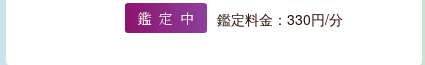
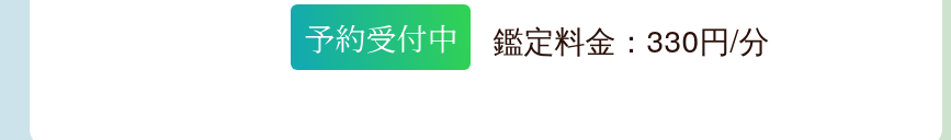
[138,8,201,28] 鑑定中 -> [304,16,458,60] 予約受付中

